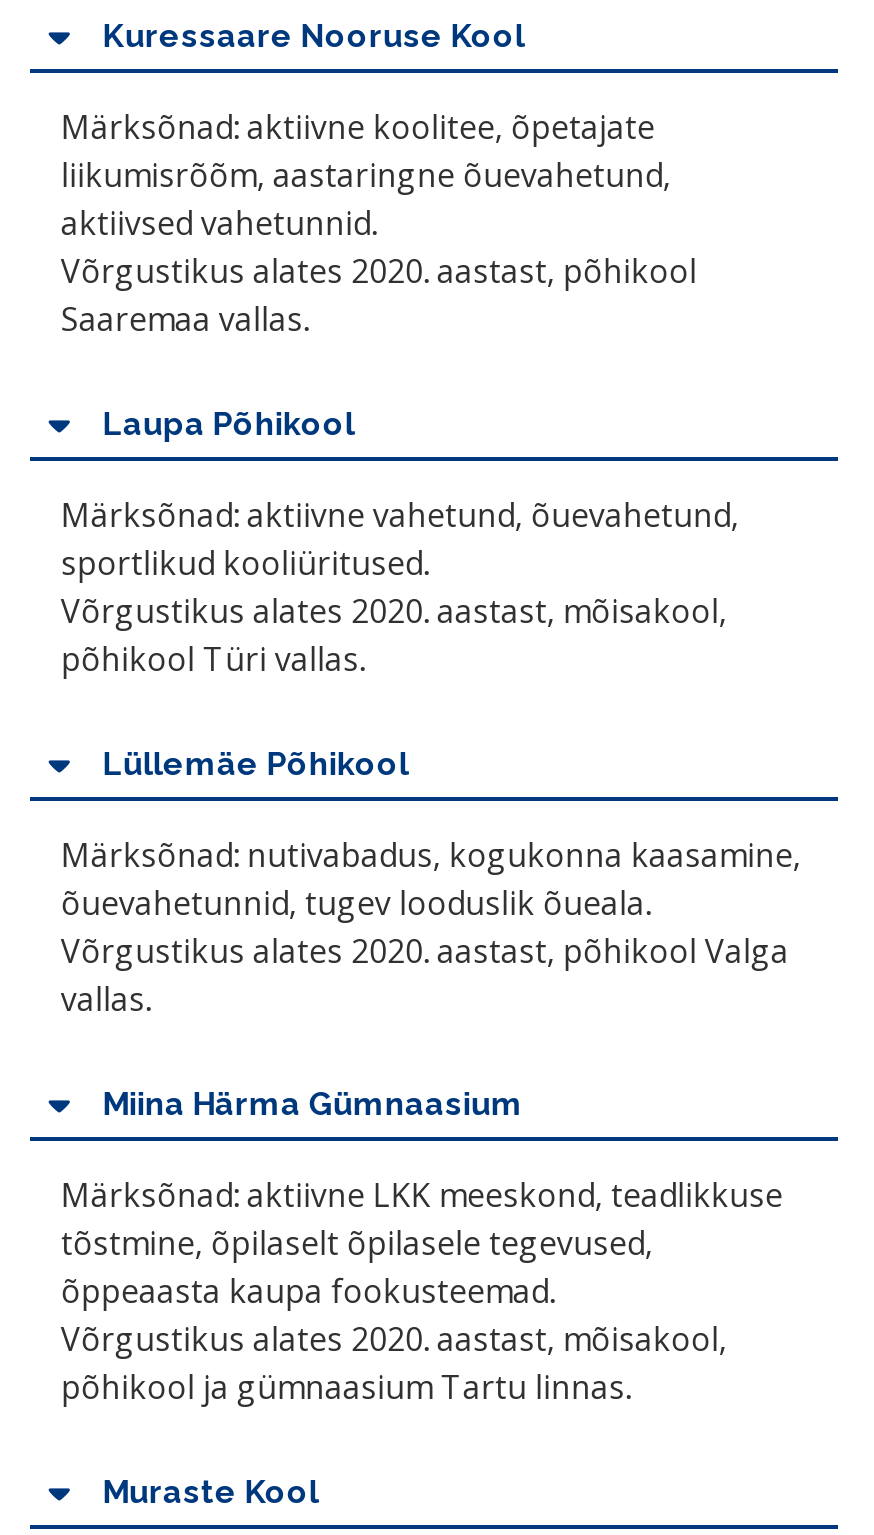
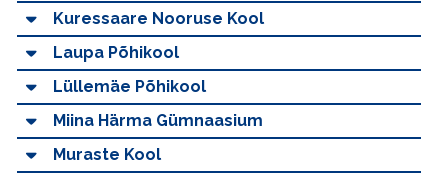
[61,106,697,342] Märksõnad: aktiivne koolitee, õpetajate | liikumisrõõm, aastaringne õuevahetund, | aktiivsed vahetunnid. | Võrgustikus alates 2020. aastast, põhikool | Saaremaa vallas. -> none
[61,494,739,682] Märksõnad: aktiivne vahetund, õuevahetund, | sportlikud kooliüritused. | Võrgustikus alates 2020. aastast, mõisakool, | põhikool Türi vallas. -> none
[61,834,801,1022] Märksõnad: nutivabadus, kogukonna kaasamine, | õuevahetunnid, tugev looduslik õueala. | Võrgustikus alates 2020. aastast, põhikool Valga | vallas. -> none
[61,1174,783,1410] Märksõnad: aktiivne LKK meeskond, teadlikkuse | tõstmine, õpilaselt õpilasele tegevused, | õppeaasta kaupa fookusteemad. | Võrgustikus alates 2020. aastast, mõisakool, | põhikool ja gümnaasium Tartu linnas. -> none

